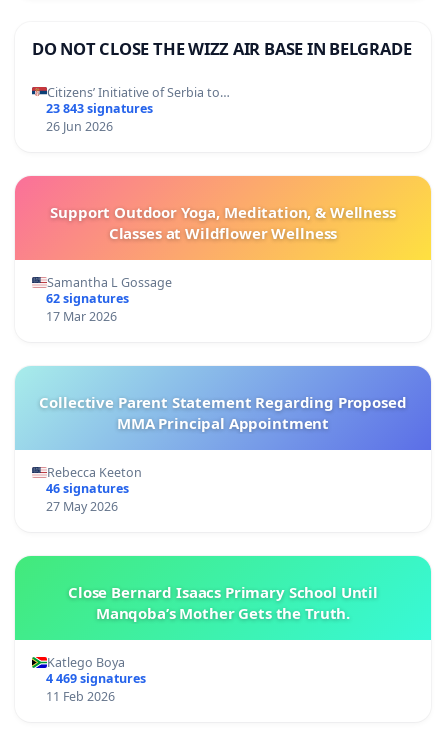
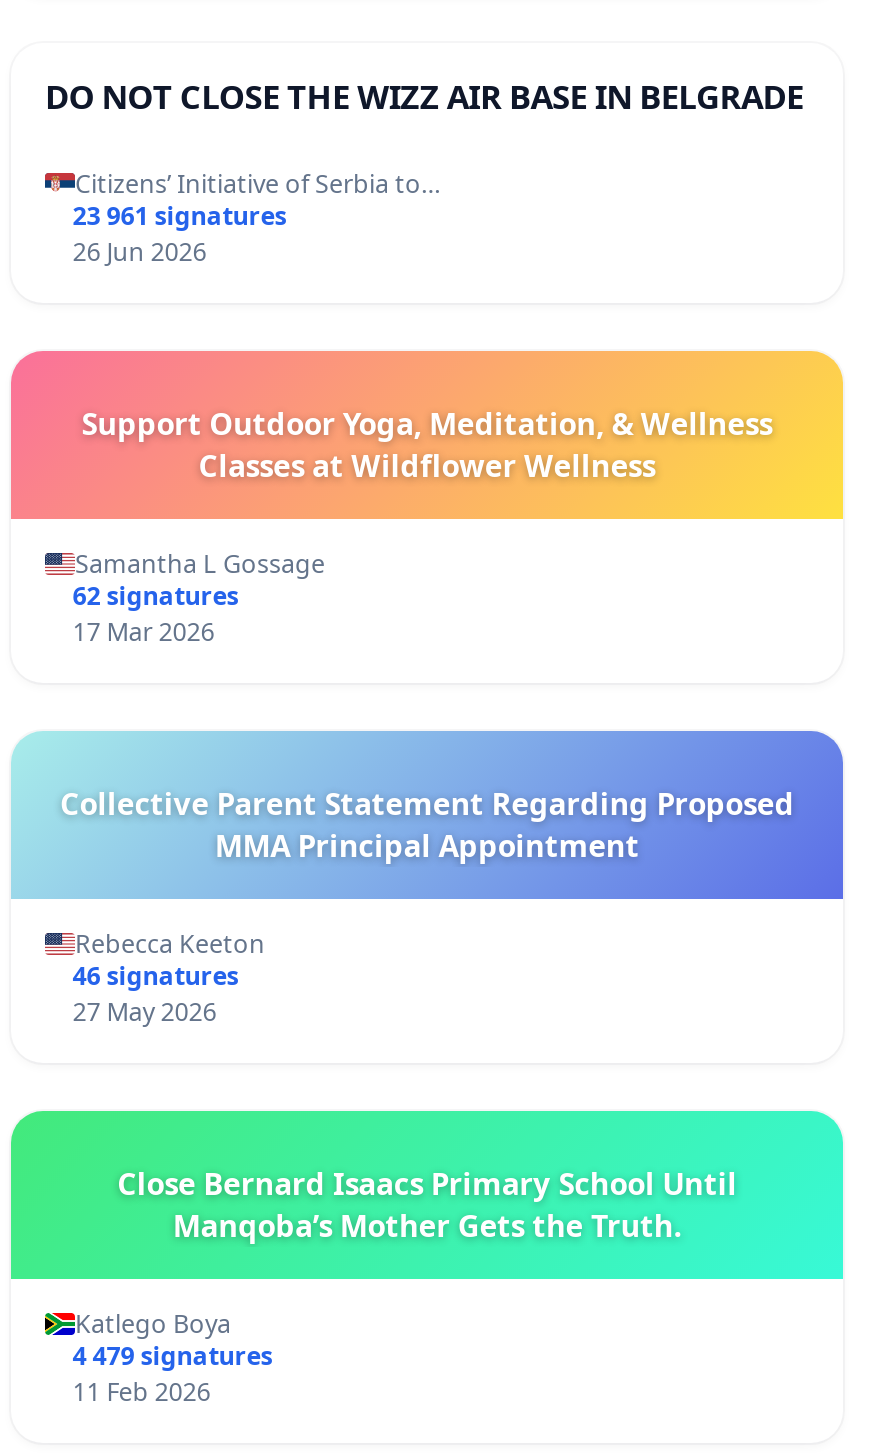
[46,99,153,116] 23 843 signatures -> [73,198,287,232] 23 961 signatures
[46,669,146,686] 4 469 signatures -> [73,1338,273,1372] 4 479 signatures

